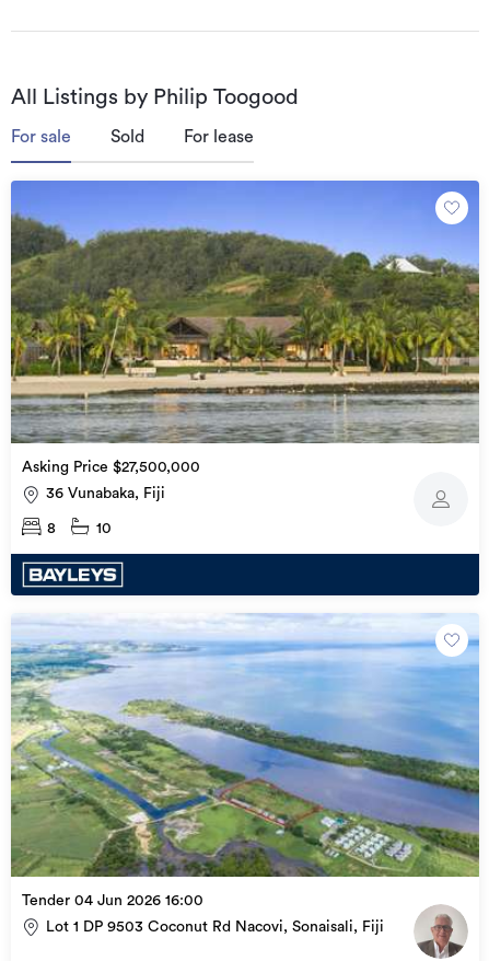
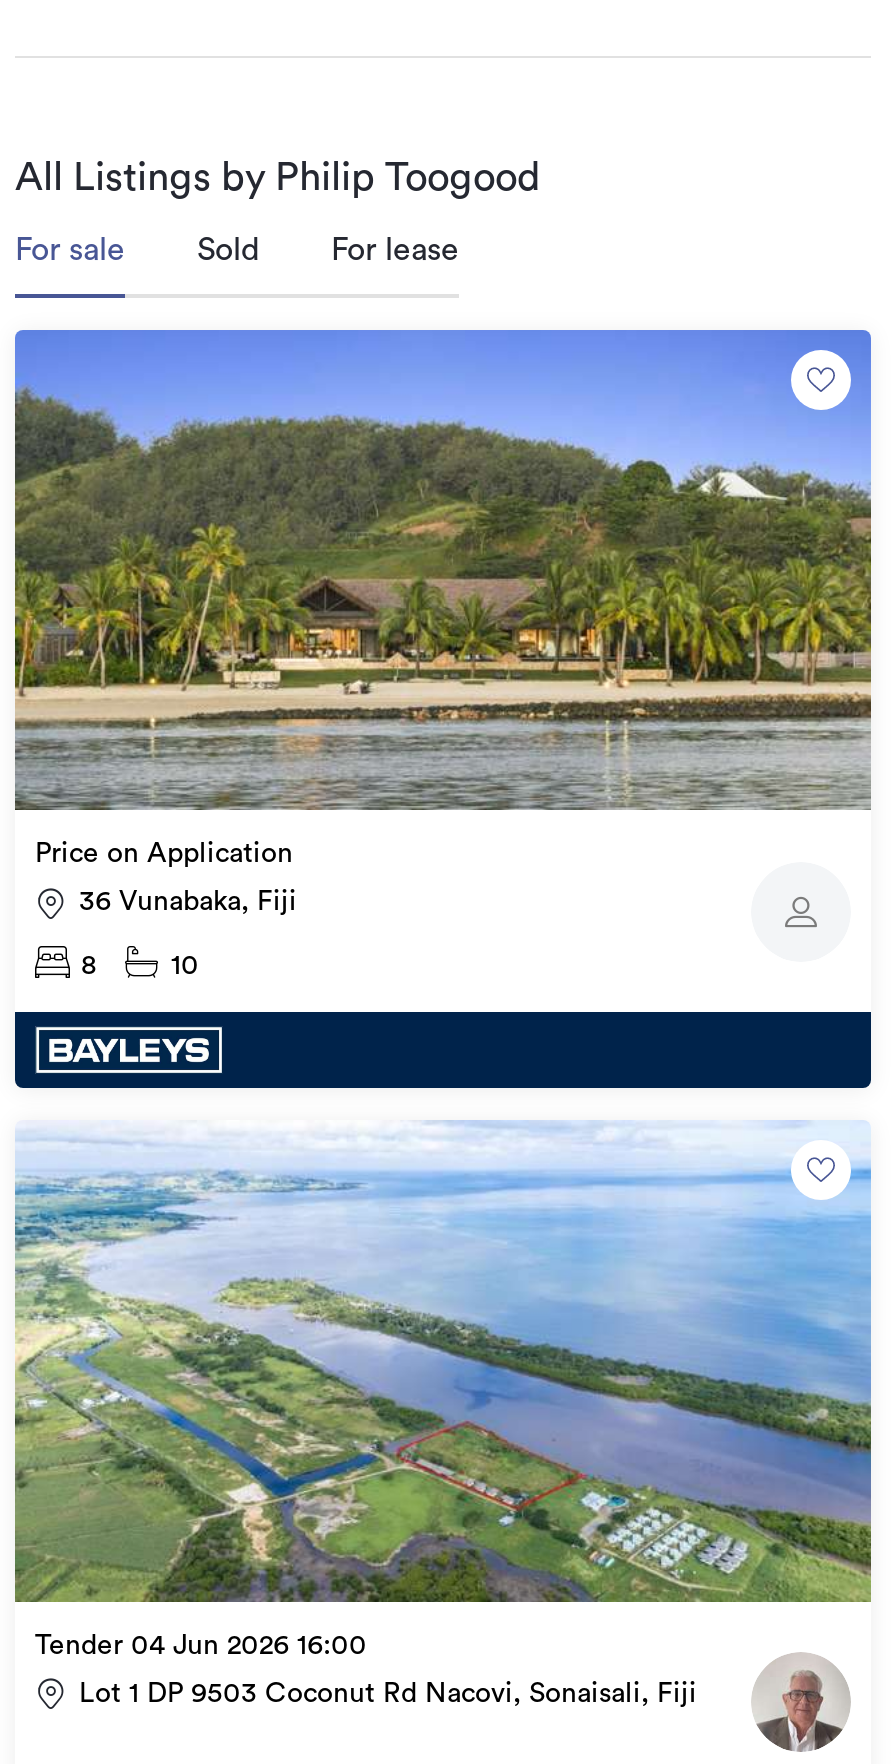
[22,460,200,475] Asking Price $27,500,000 -> [35,841,293,869] Price on Application

